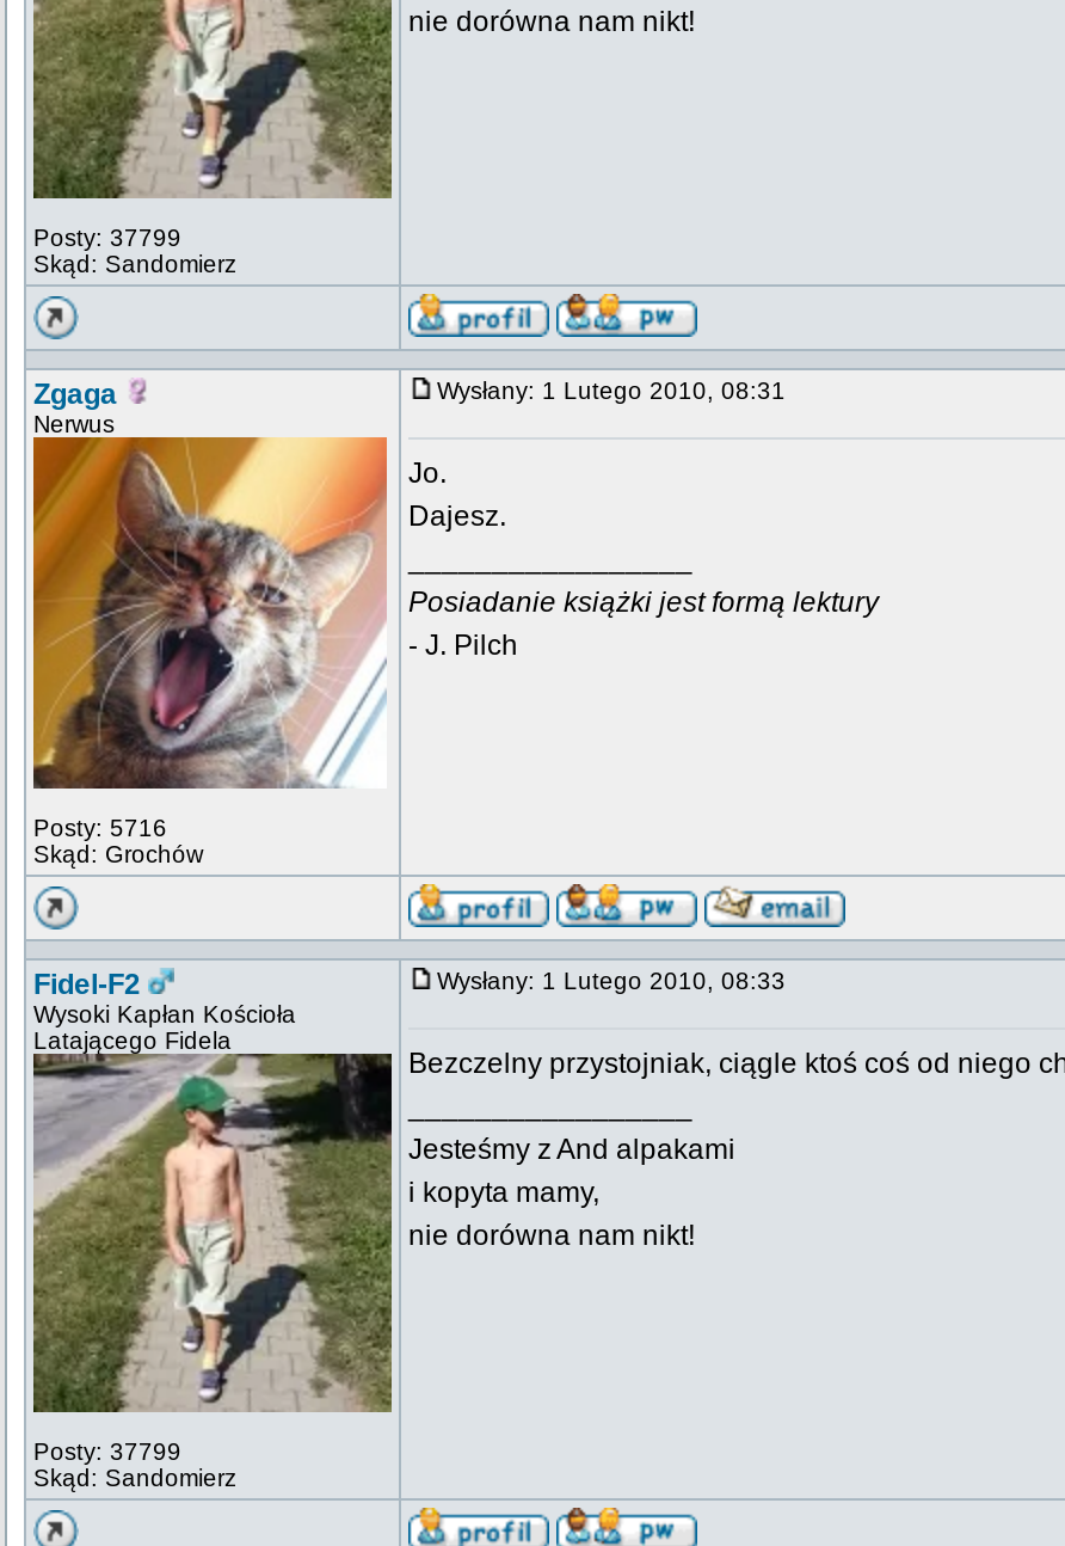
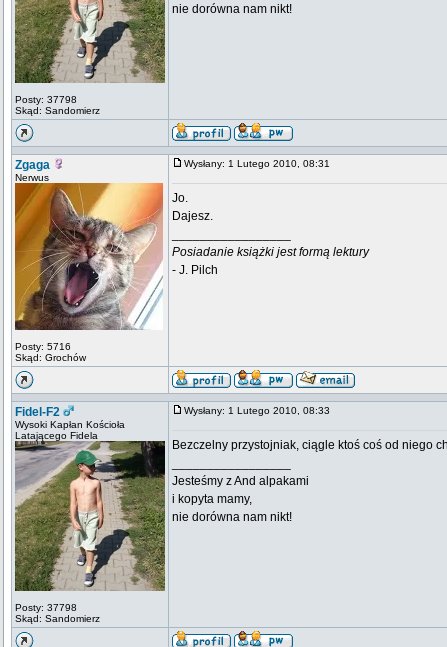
[33,225,181,251] Posty: 37799 -> [15,94,77,105] Posty: 37798
[33,1438,181,1465] Posty: 37799 -> [15,602,77,613] Posty: 37798

